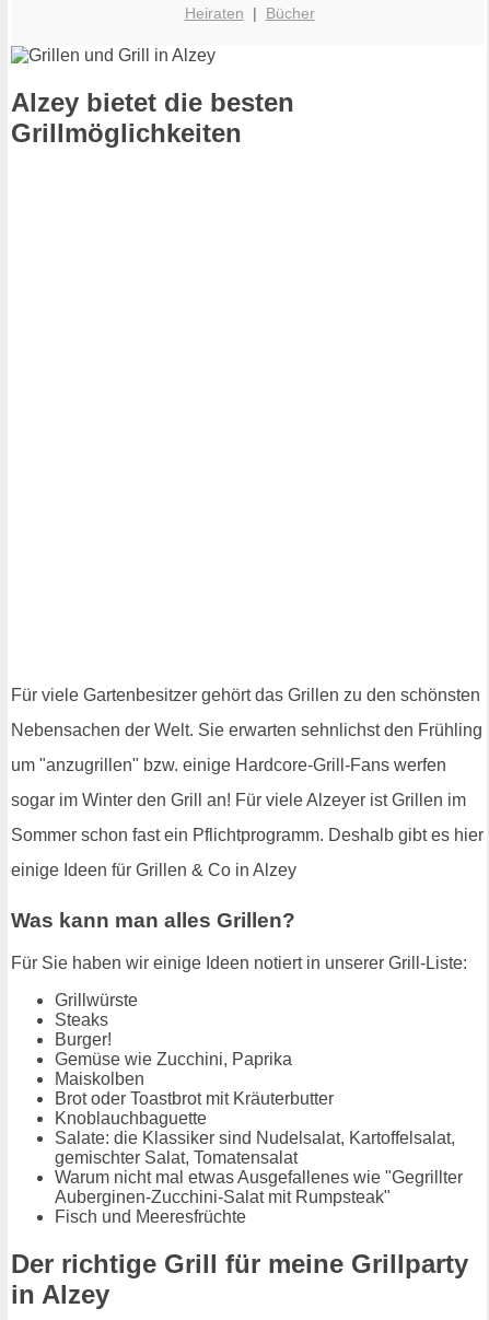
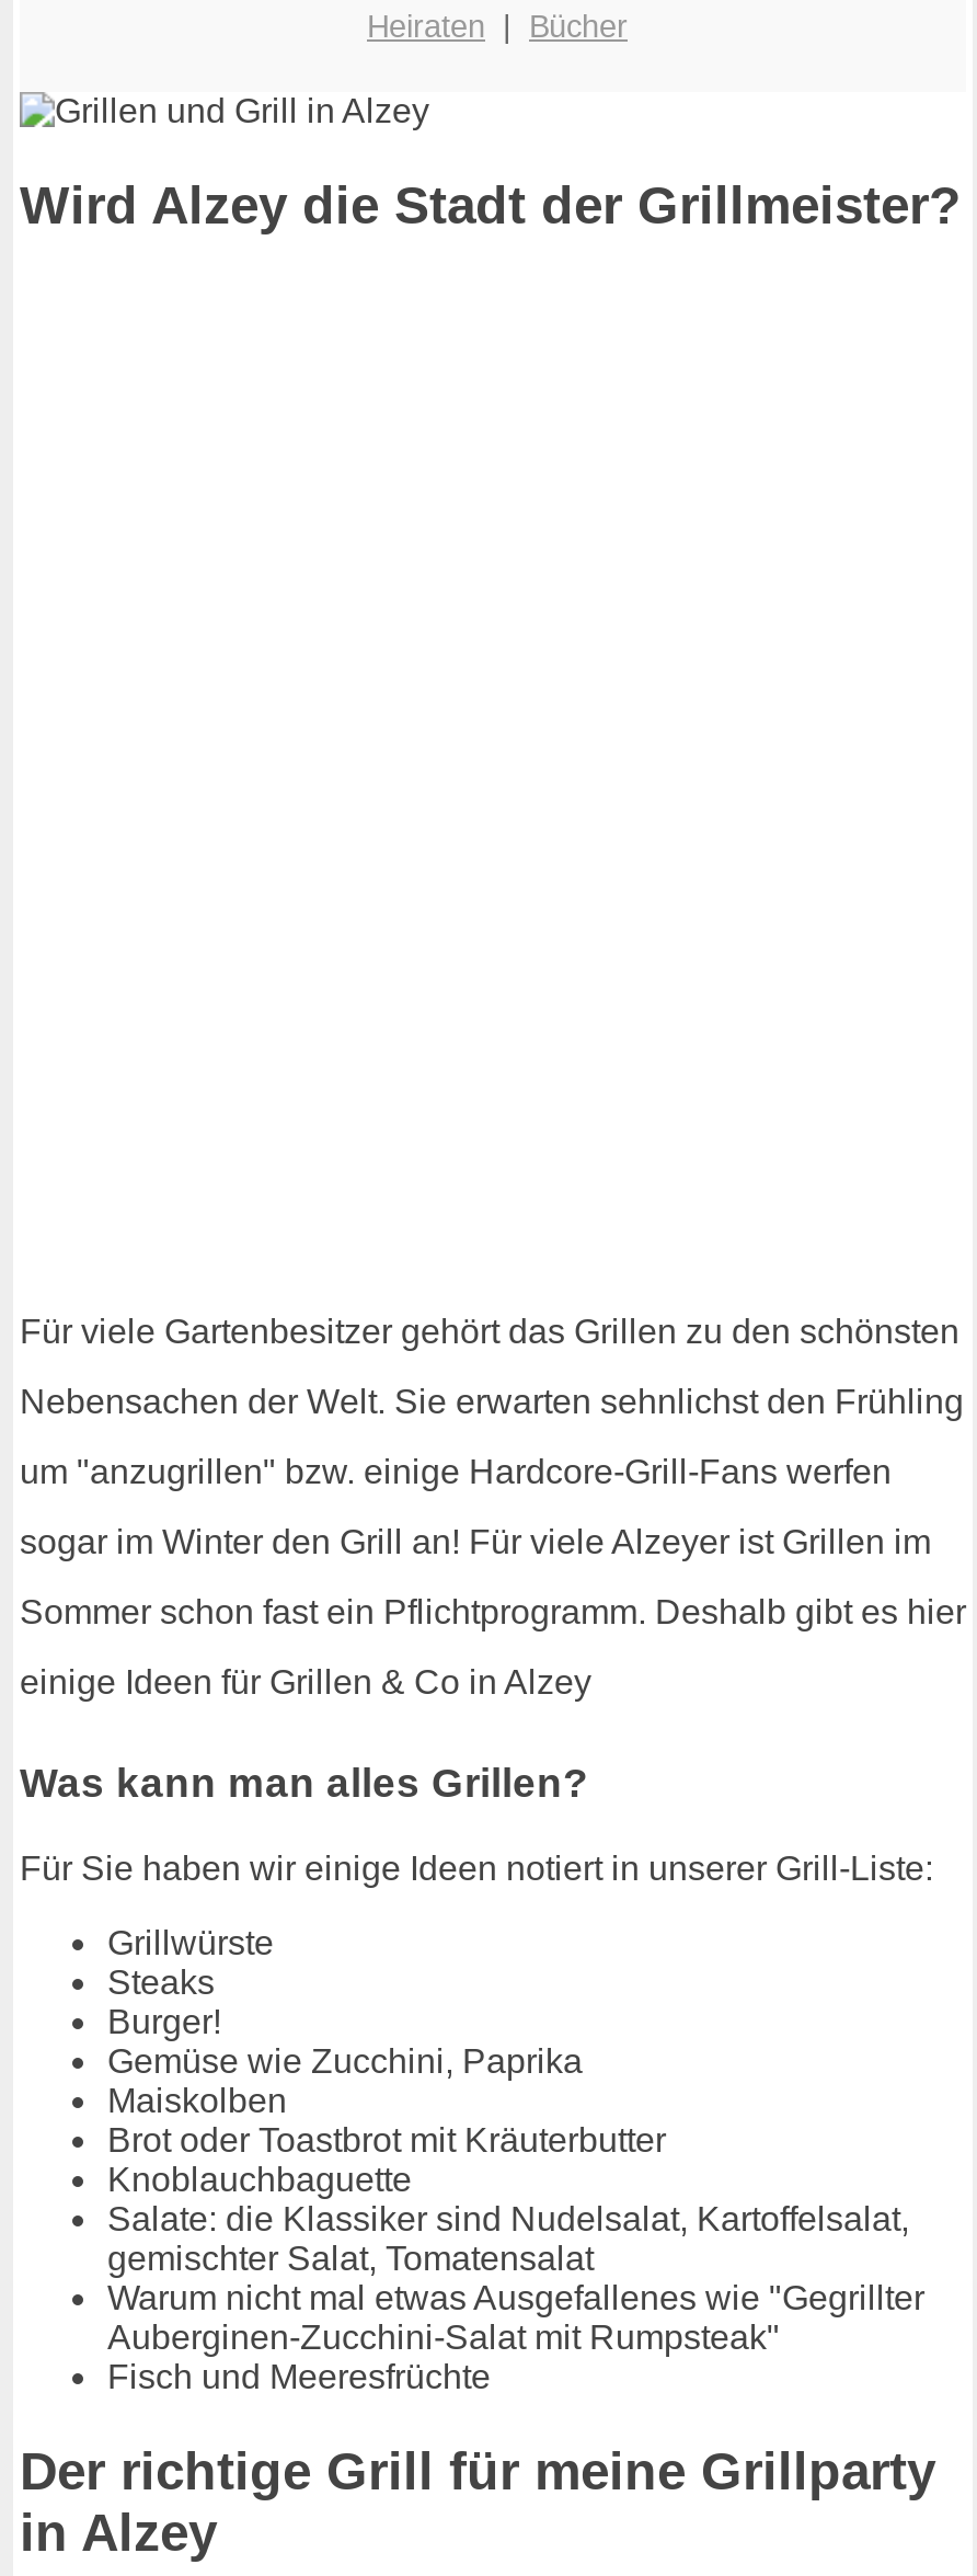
[11,88,294,148] Alzey bietet die besten | Grillmöglichkeiten -> [20,176,962,235] Wird Alzey die Stadt der Grillmeister?

